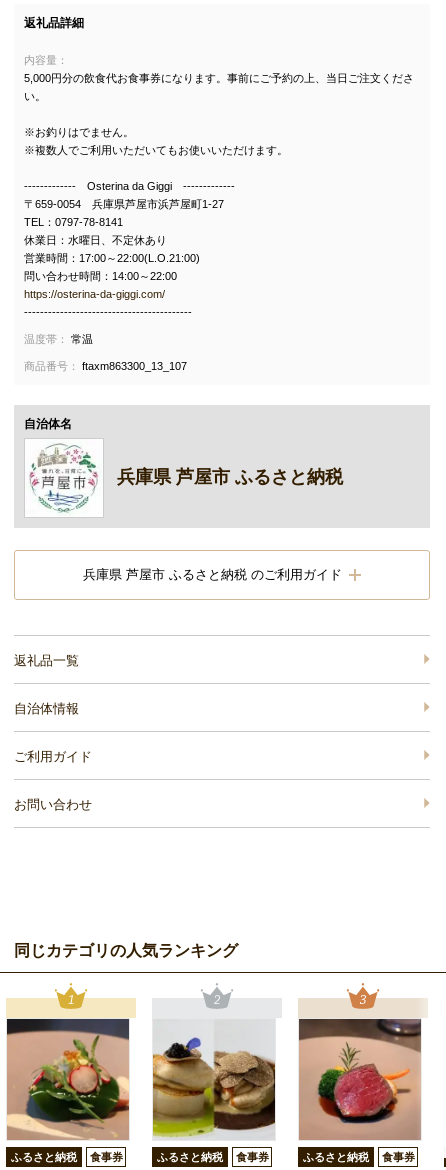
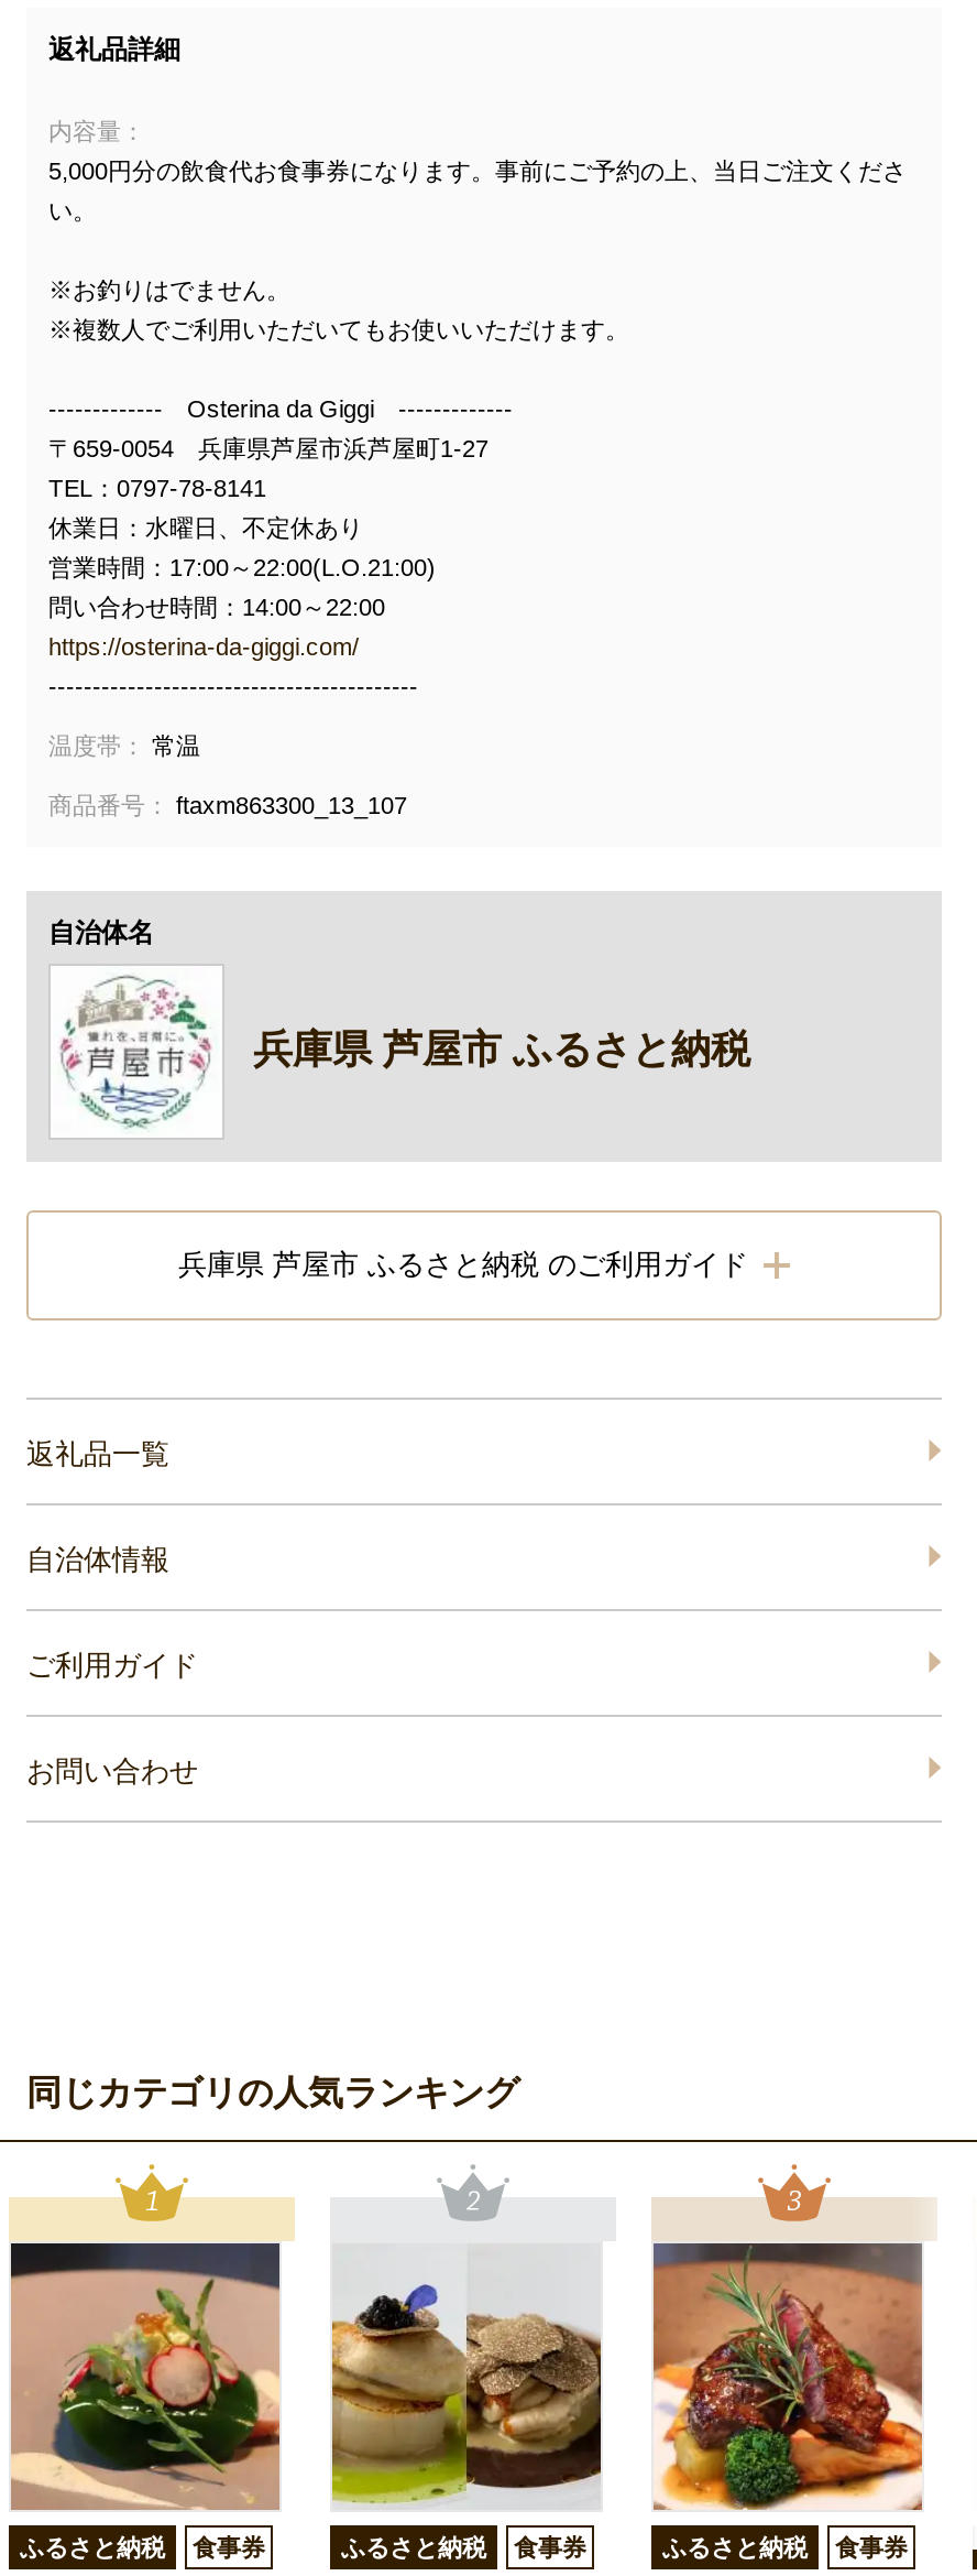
[299,1020,421,1140] [image] -> [654,2243,922,2510] [image]

